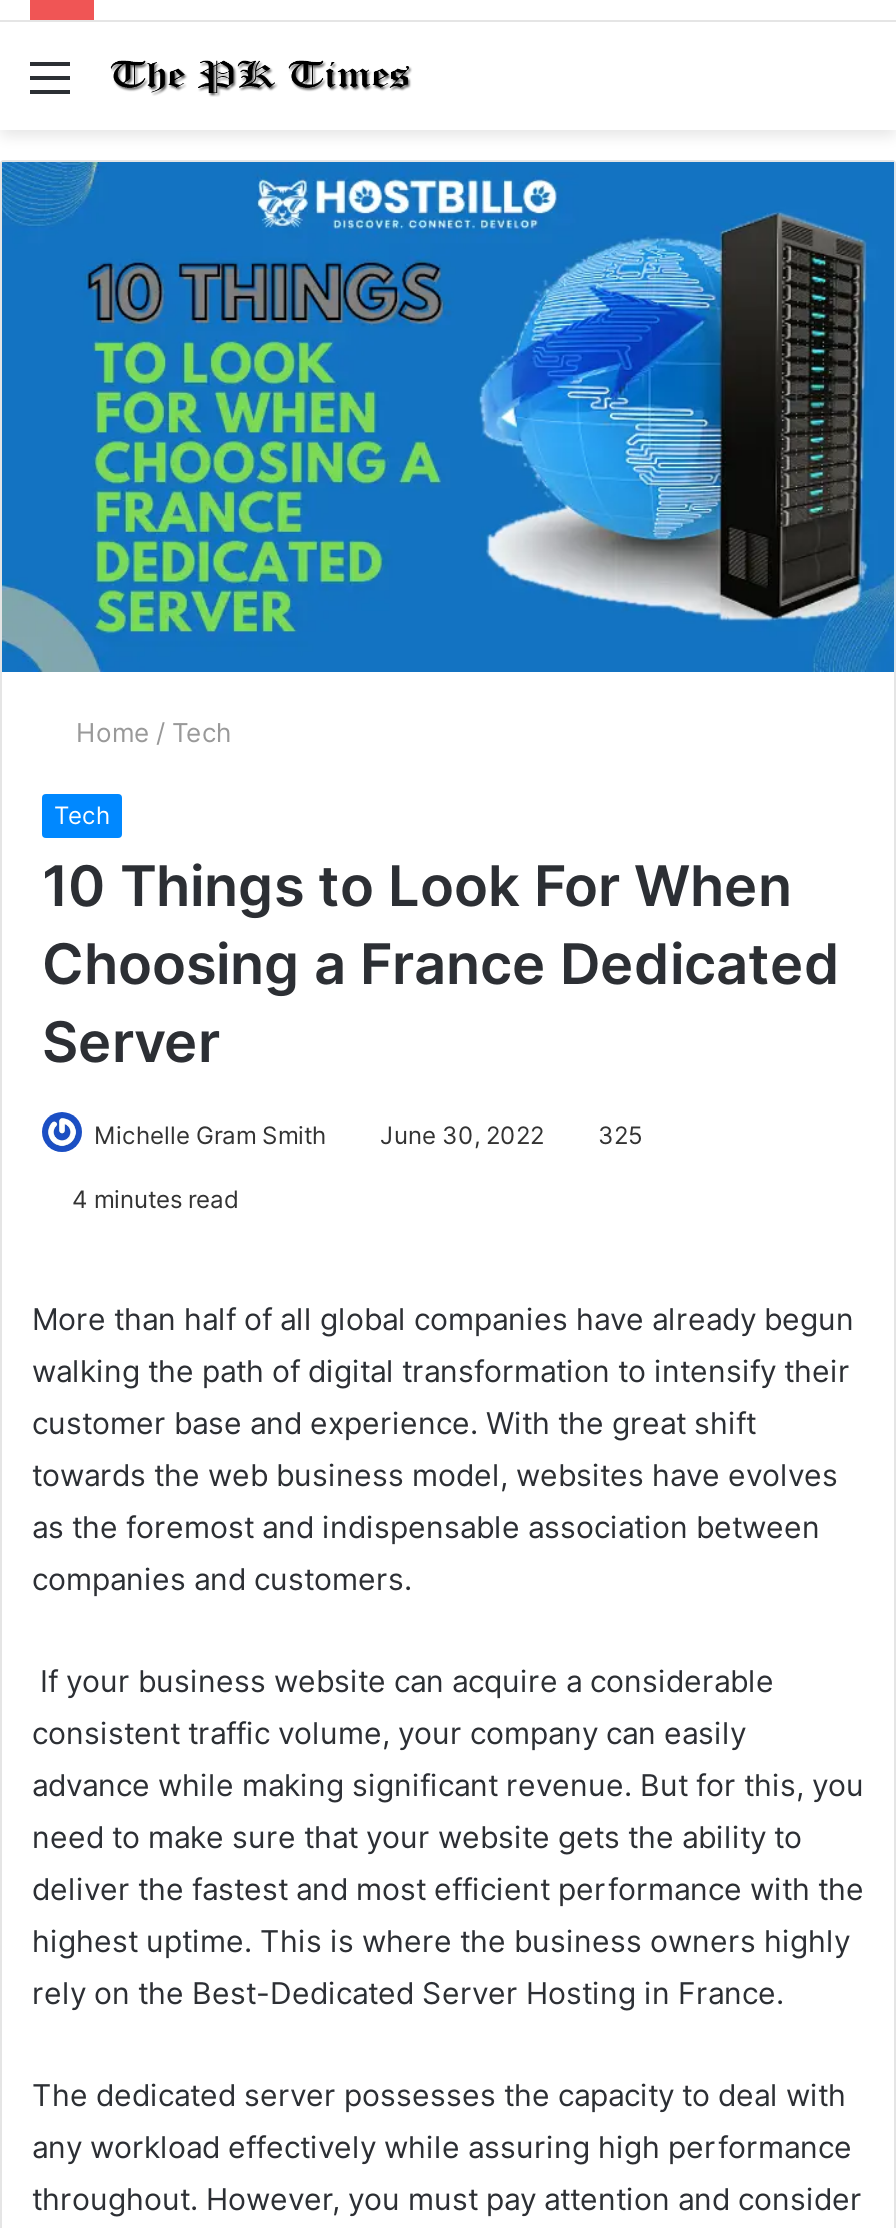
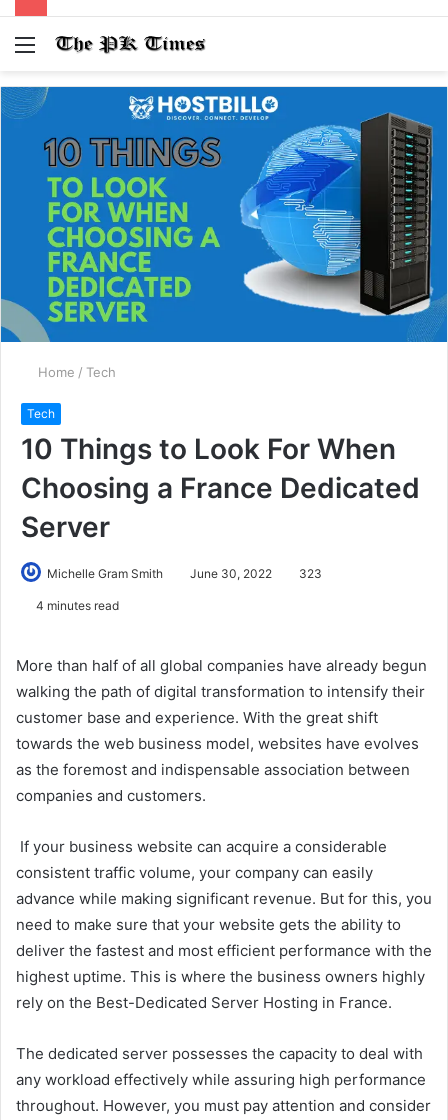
[94,1120,642,1150] Michelle Gram Smith June 30, 2022 325 -> [47,566,322,581] Michelle Gram Smith June 30, 2022 323

